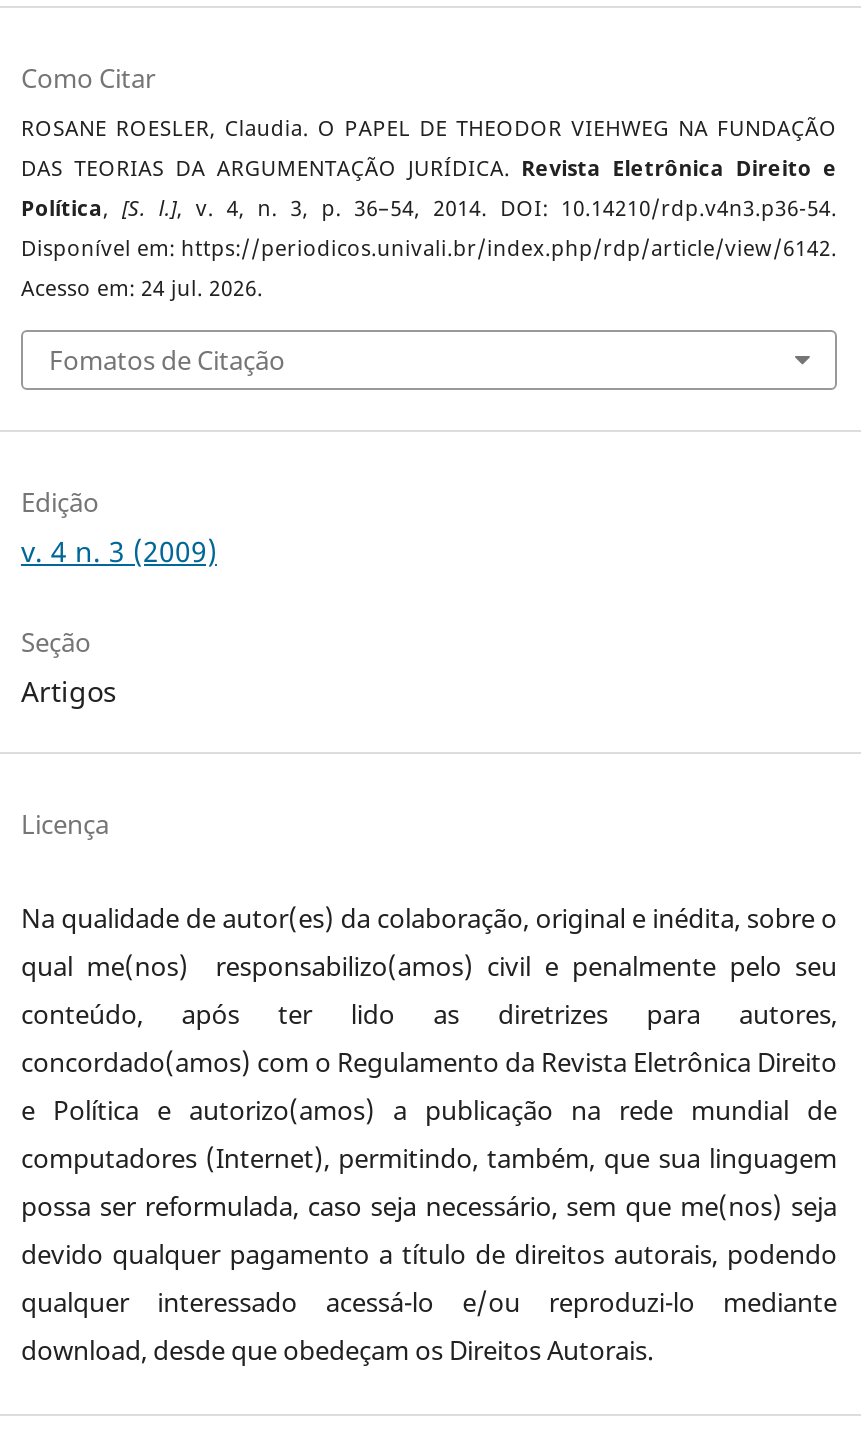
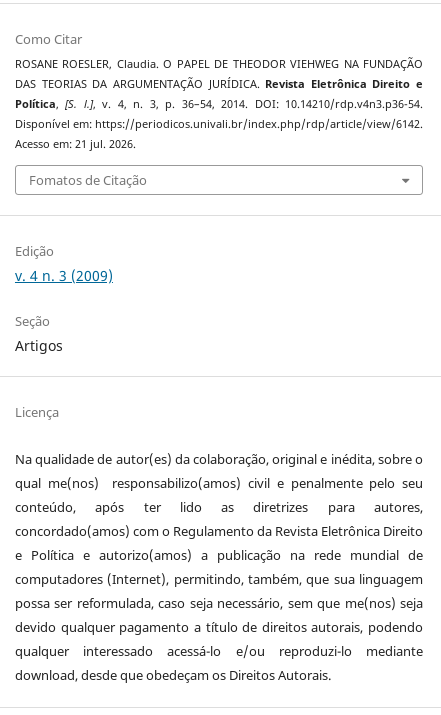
[21,274,263,302] Acesso em: 24 jul. 2026. -> [15,137,136,151] Acesso em: 21 jul. 2026.

